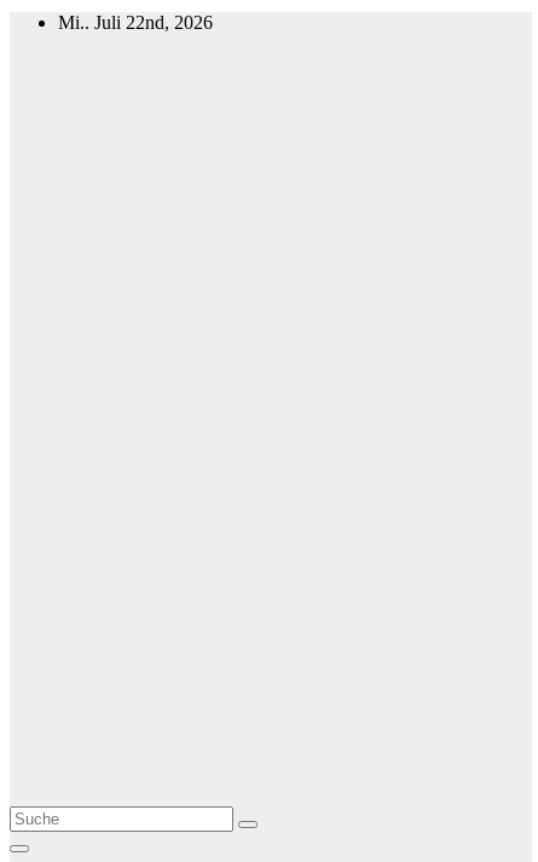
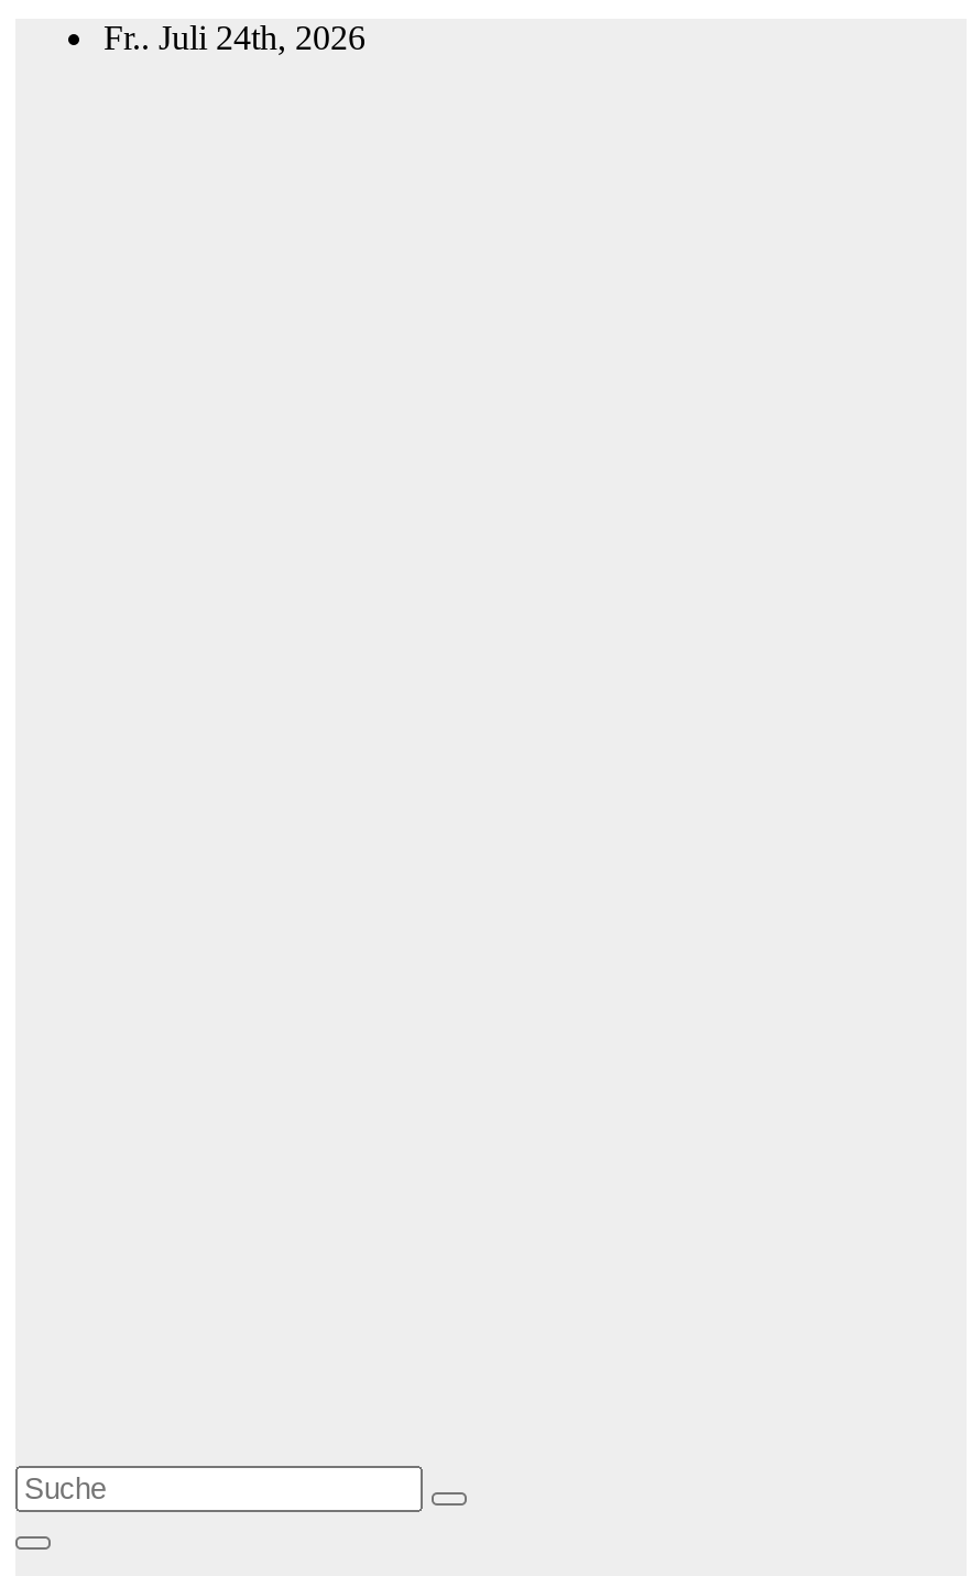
[58,12,213,33] Mi.. Juli 22nd, 2026 -> [103,19,366,56] Fr.. Juli 24th, 2026

